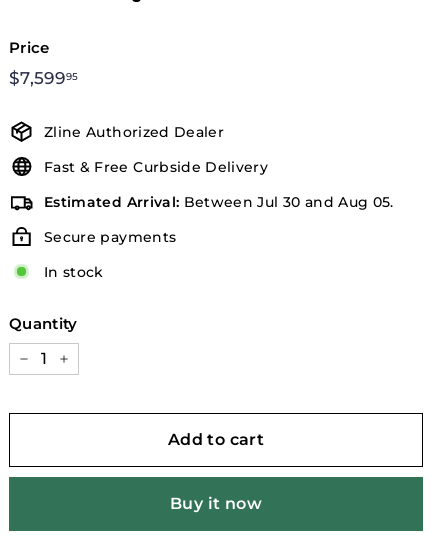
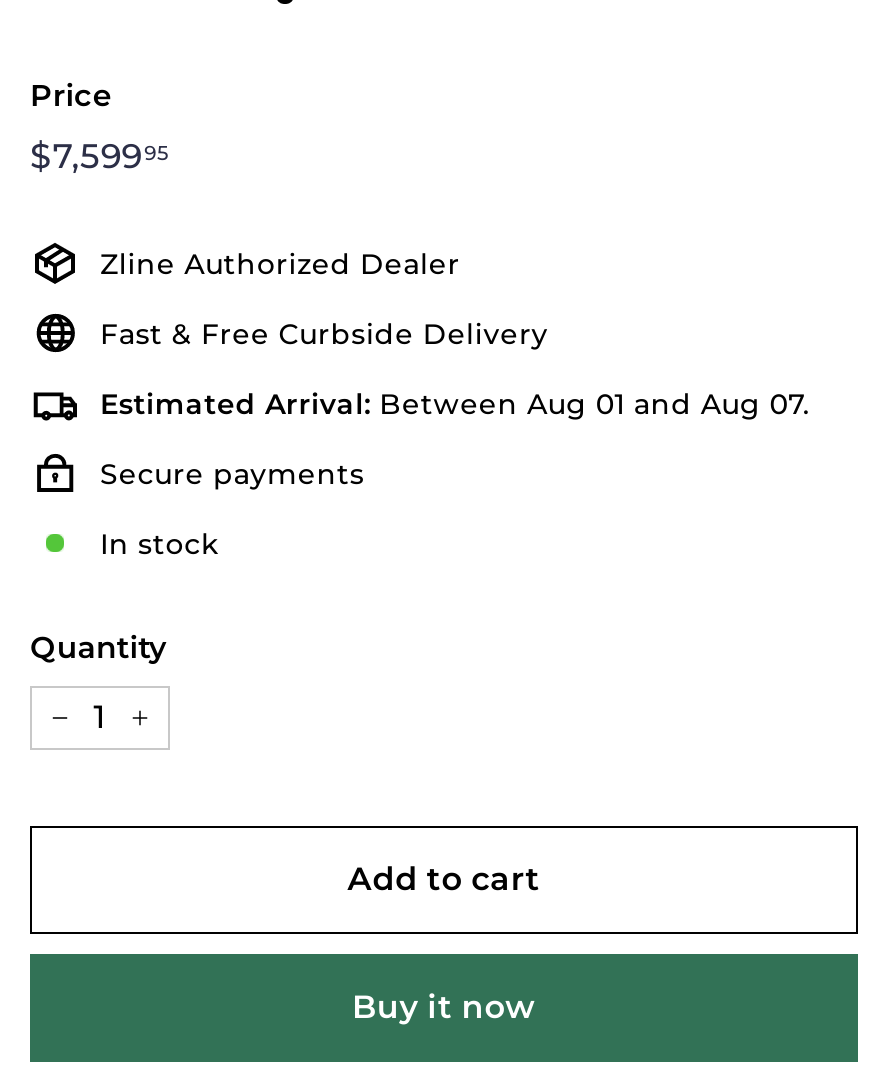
[44,192,394,210] Estimated Arrival: Between Jul 30 and Aug 05. -> [100,385,810,421] Estimated Arrival: Between Aug 01 and Aug 07.

